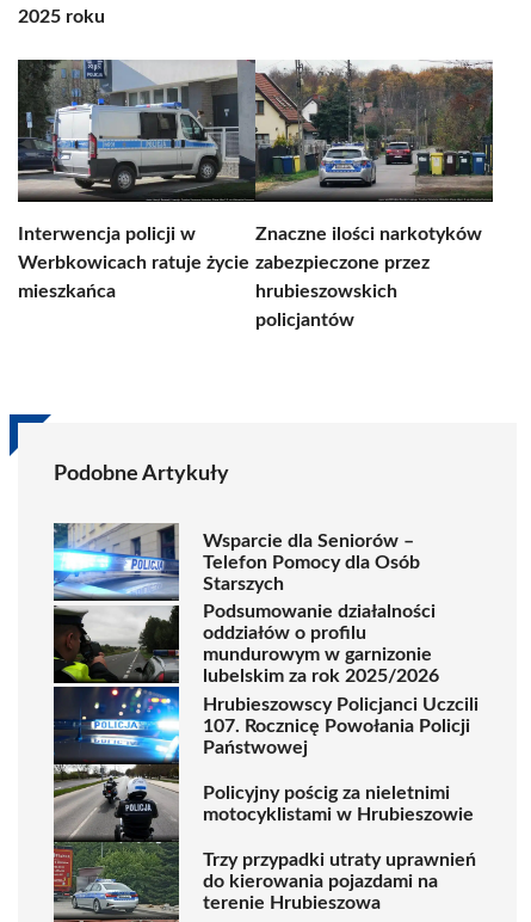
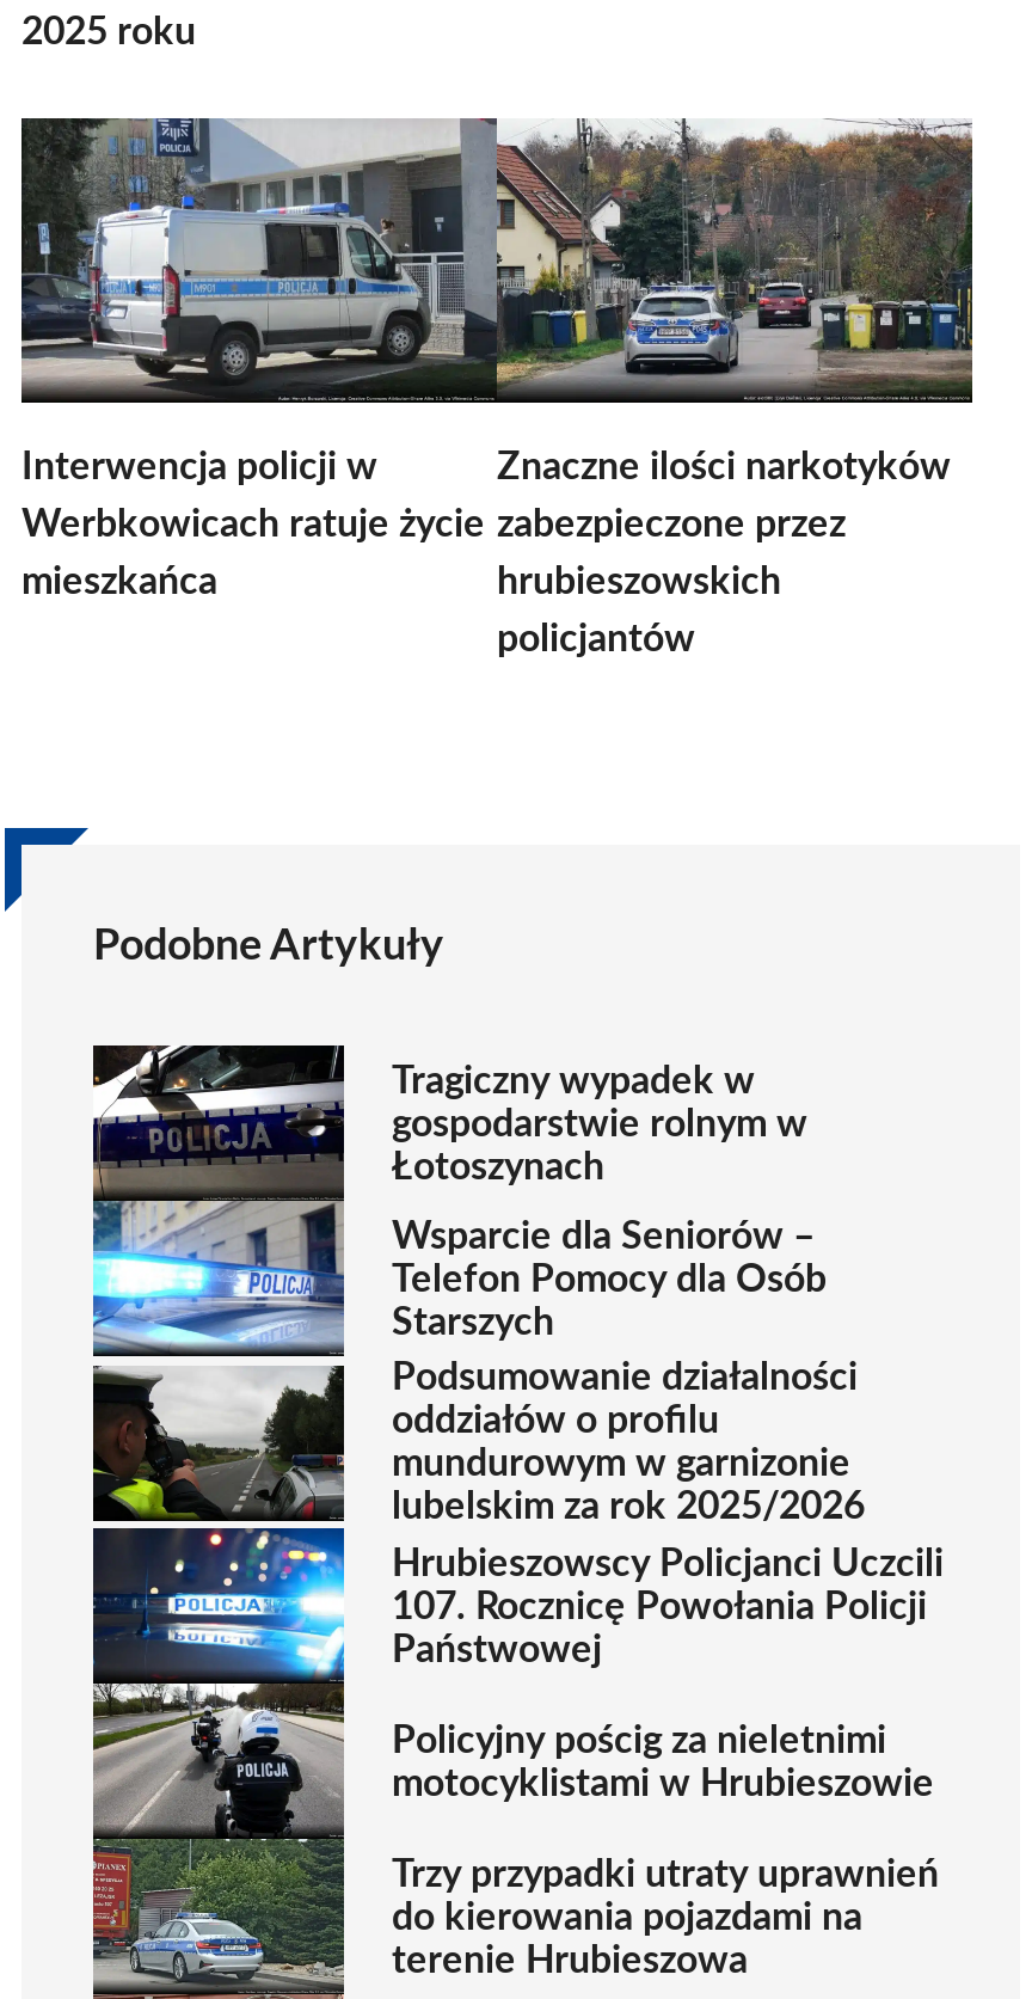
none -> [91,1043,807,1203] [image] | Tragiczny wypadek w | gospodarstwie rolnym w | Łotoszynach

